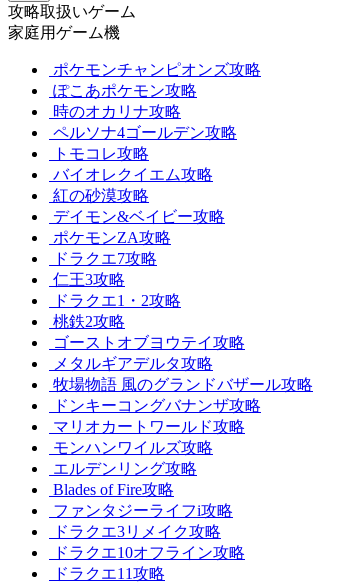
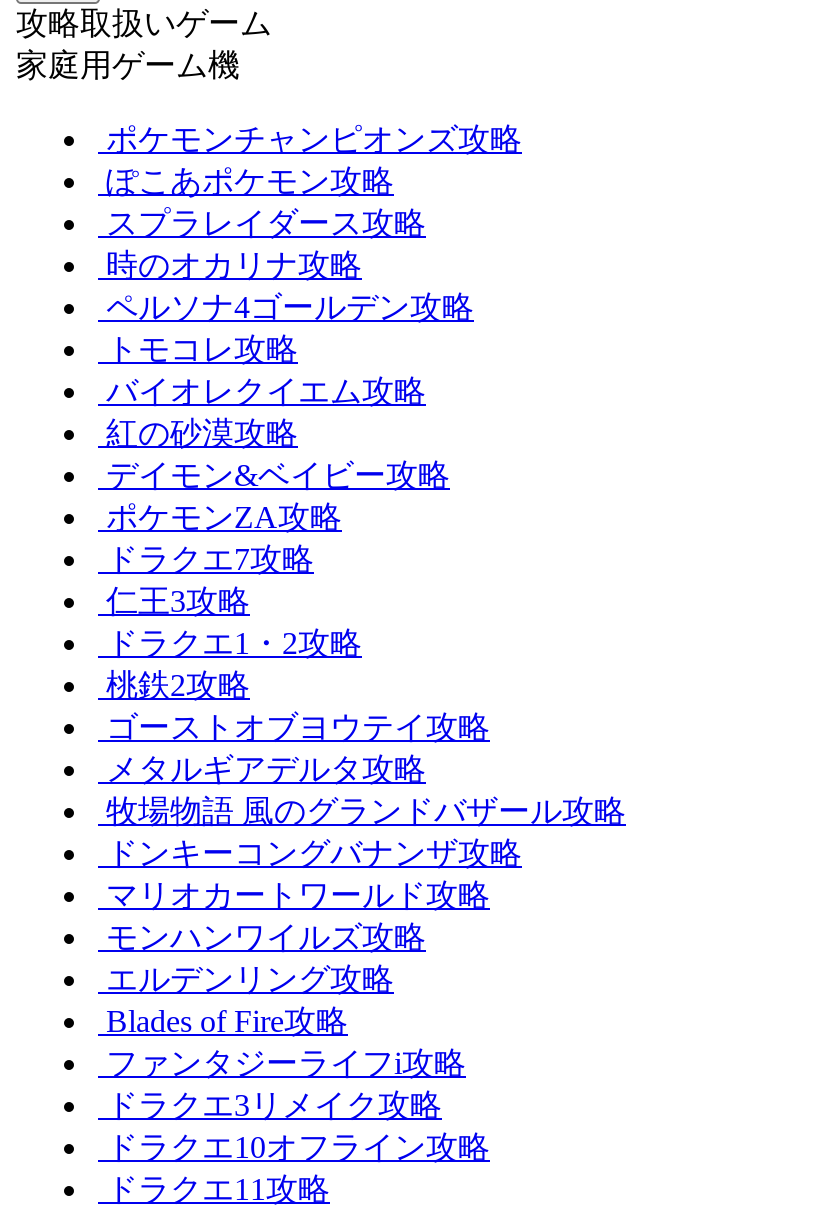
none -> [106,205,426,239] スプラレイダース攻略

